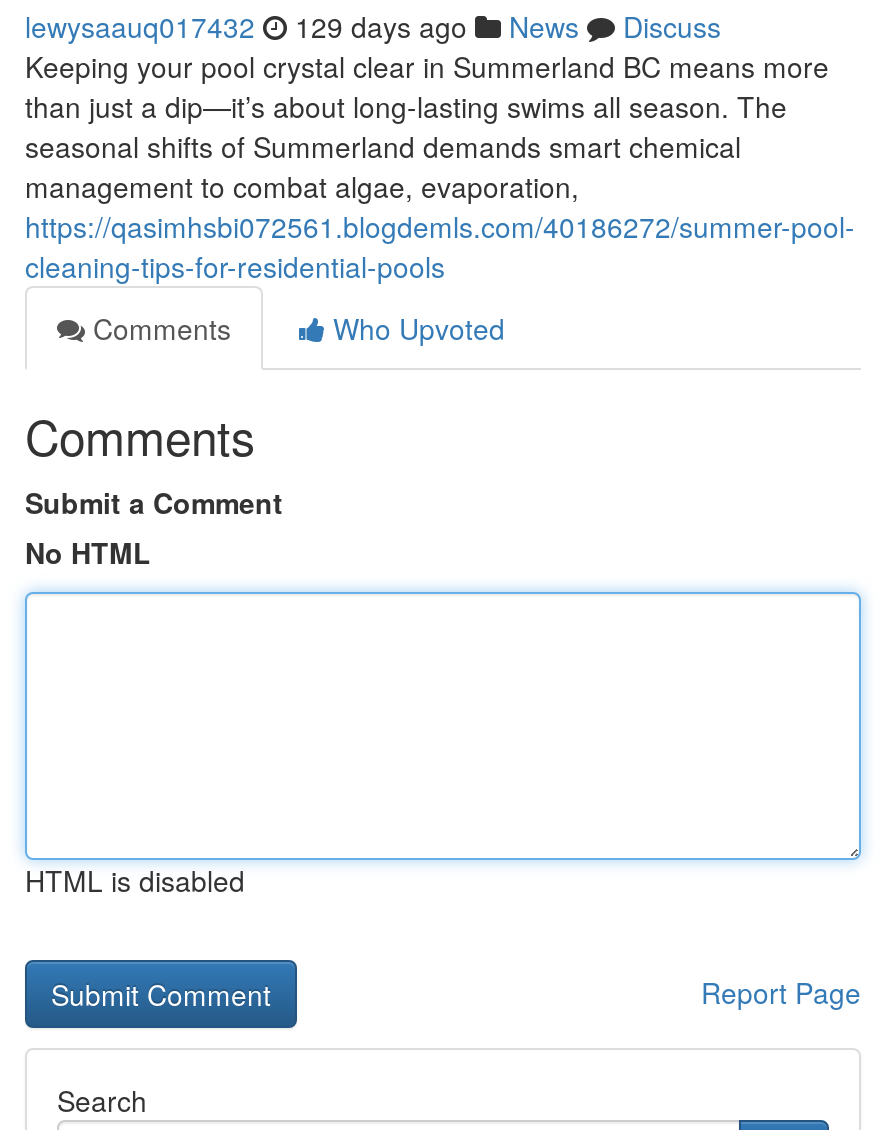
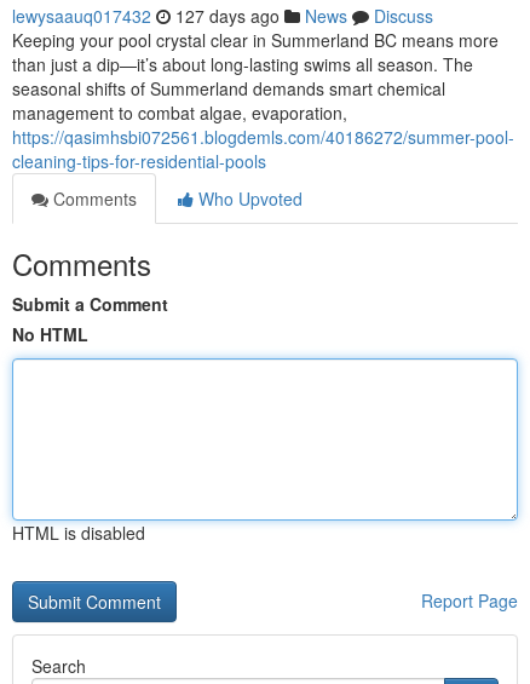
[25,6,721,46] lewysaauq017432 129 days ago News Discuss -> [12,4,433,28] lewysaauq017432 127 days ago News Discuss

